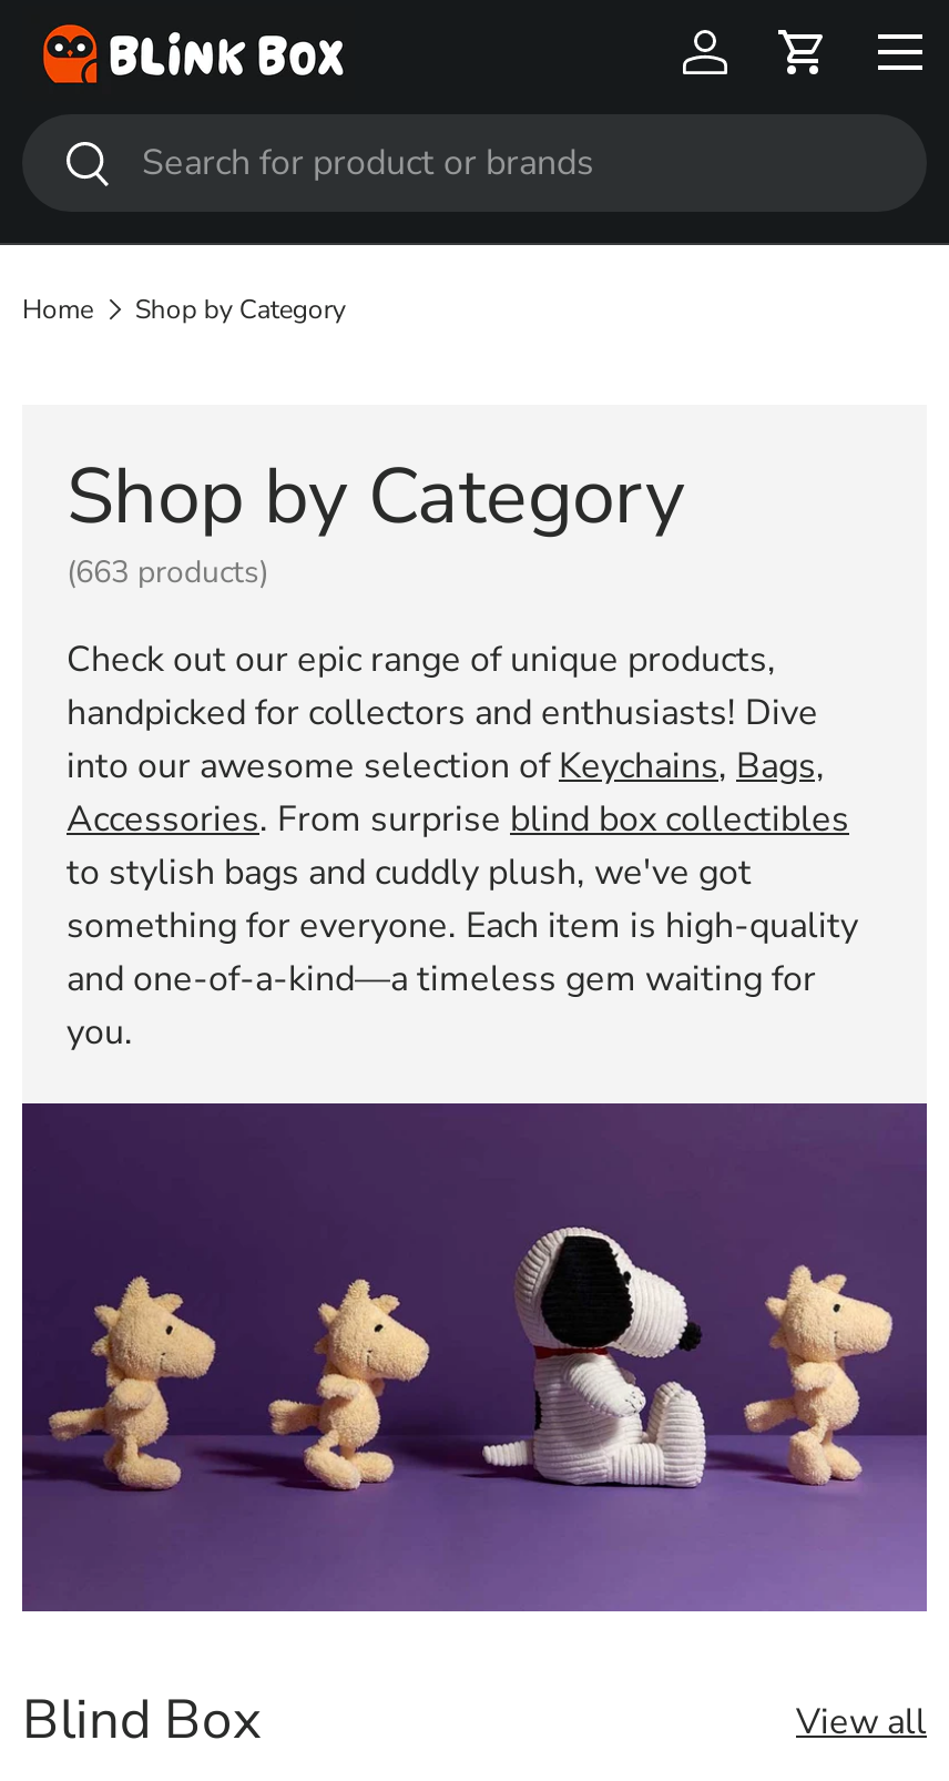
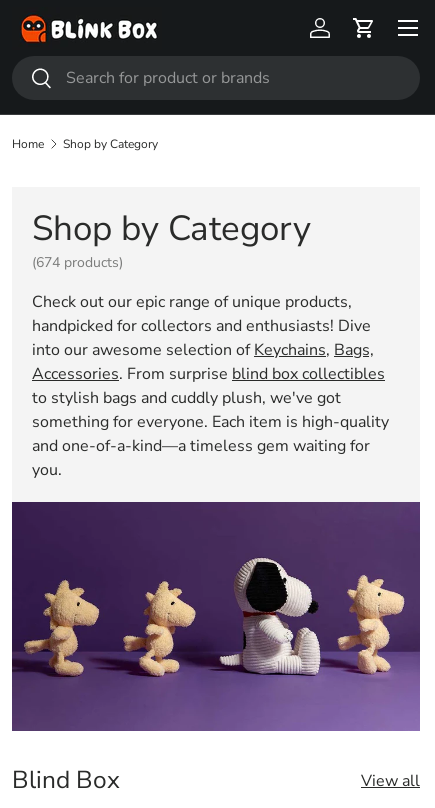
[67,550,268,593] (663 products) -> [32,253,123,272] (674 products)

